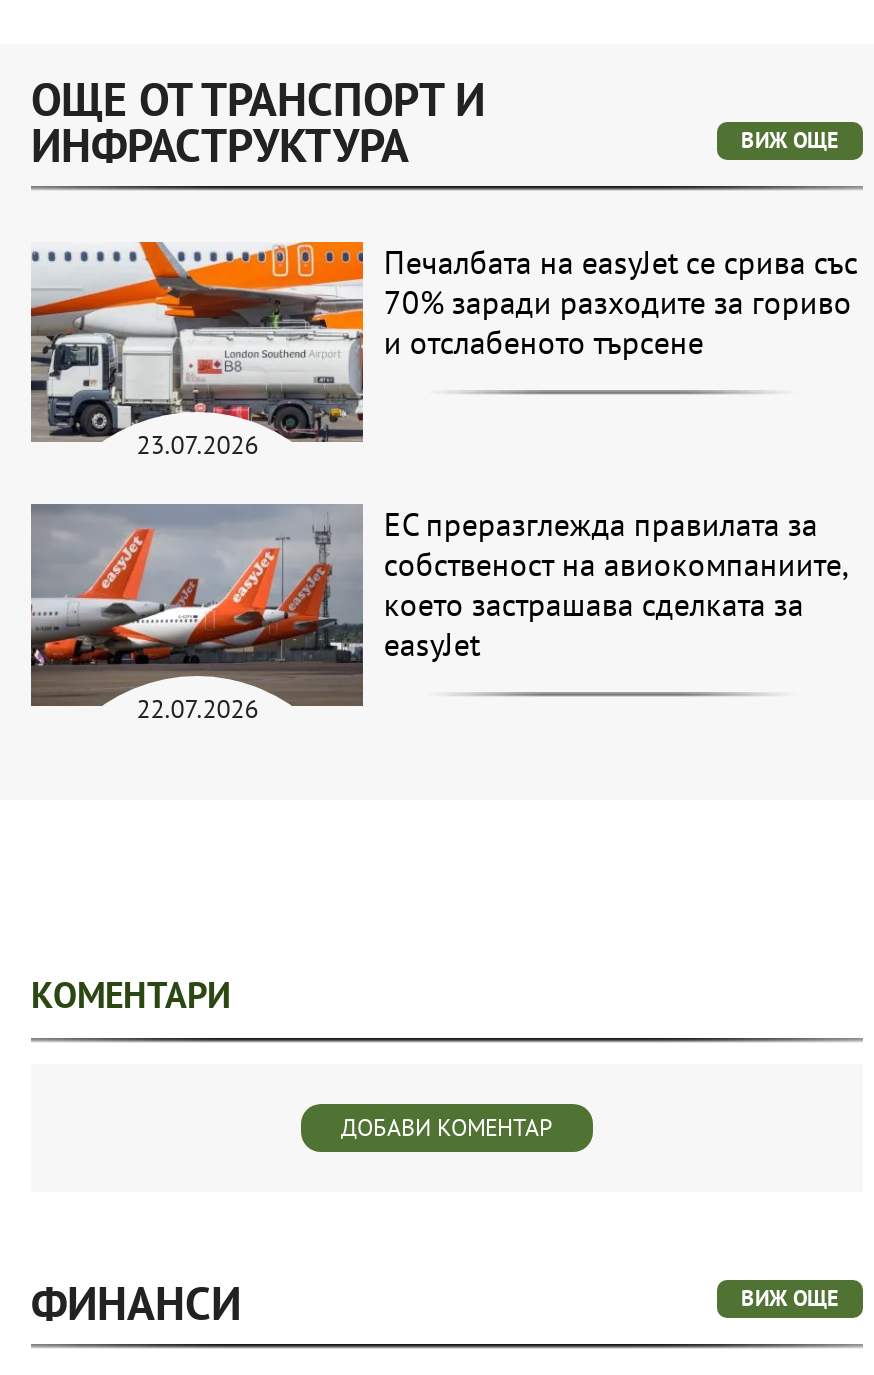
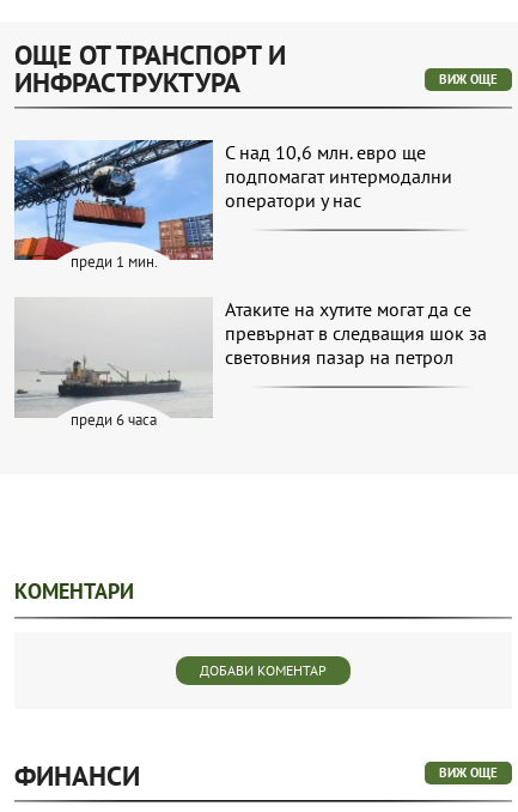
[29,240,365,462] [image] | 23.07.2026 -> [13,139,214,272] [image] | преди 1 мин.
[384,241,858,361] Печалбата на easyJet се срива със | 70% заради разходите за гориво | и отслабеното търсене -> [225,140,453,212] С над 10,6 млн. евро ще | подпомагат интермодални | оператори у нас
[29,504,363,726] [image] | 22.07.2026 -> [14,298,212,430] [image] | преди 6 часа
[384,504,848,664] ЕС преразглежда правилата за | собственост на авиокомпаниите, | което застрашава сделката за | easyJet -> [225,297,487,369] Атаките на хутите могат да се | превърнат в следващия шок за | световния пазар на петрол

